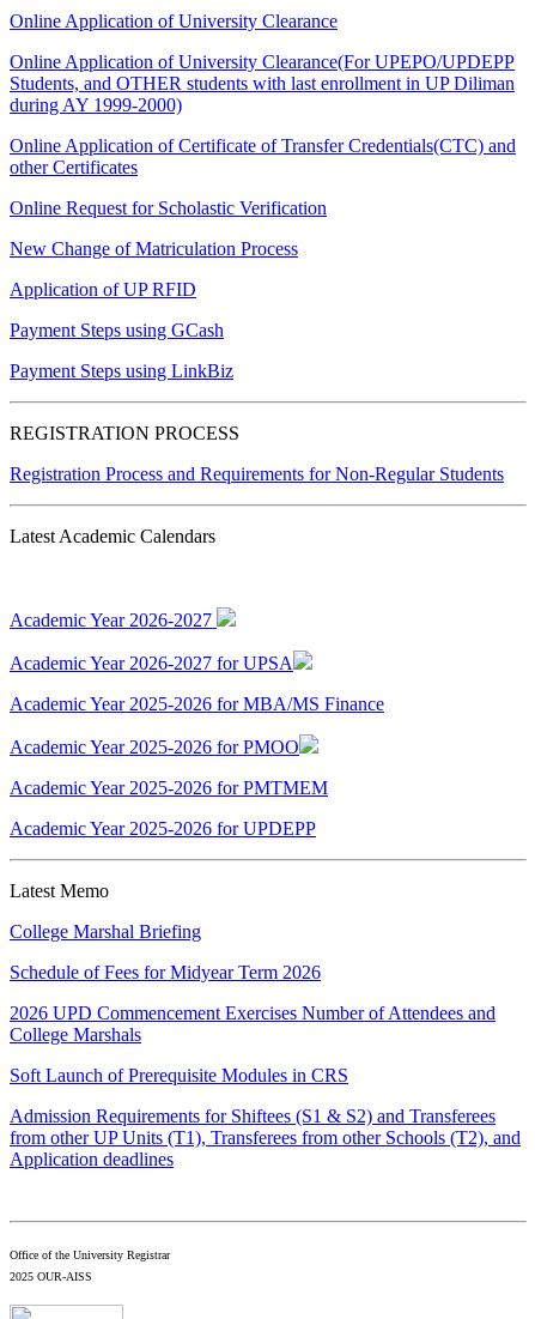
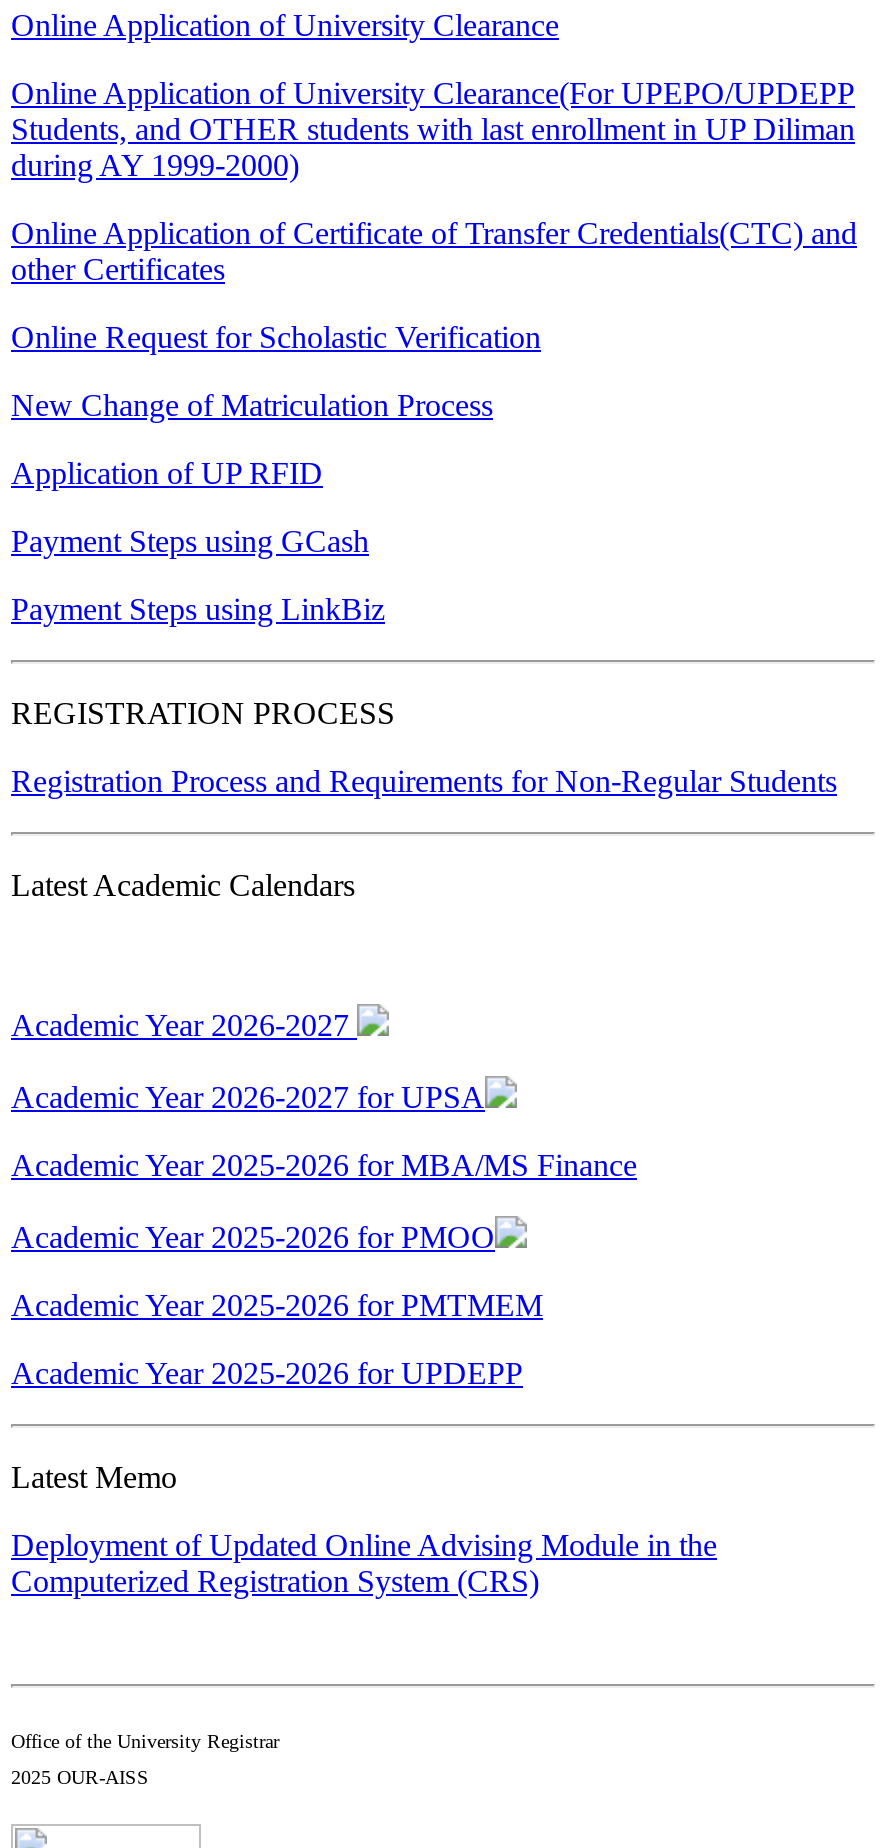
[10,922,521,1170] College Marshal Briefing | Schedule of Fees for Midyear Term 2026 | 2026 UPD Commencement Exercises Number of Attendees and | College Marshals | Soft Launch of Prerequisite Modules in CRS | Admission Requirements for Shiftees (S1 & S2) and Transferees | from other UP Units (T1), Transferees from other Schools (T2), and | Application deadlines -> [11,1529,717,1599] Deployment of Updated Online Advising Module in the | Computerized Registration System (CRS)

